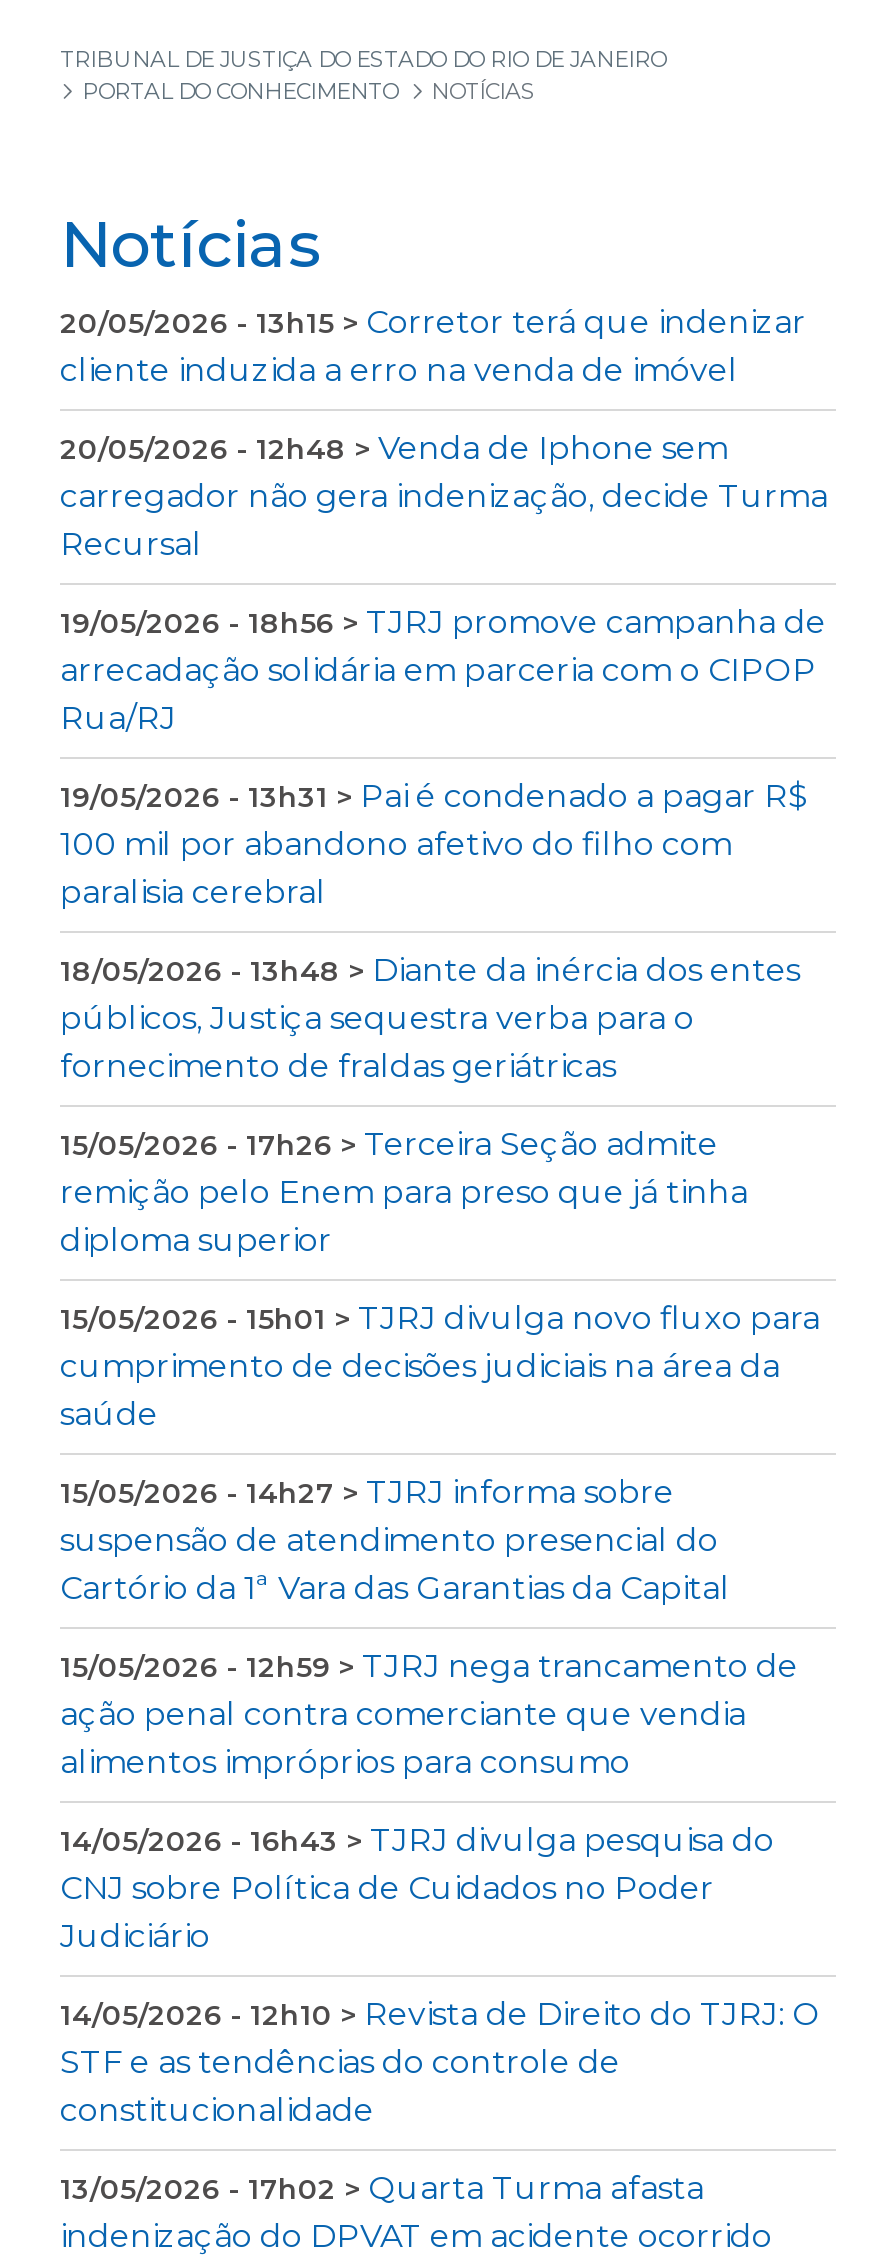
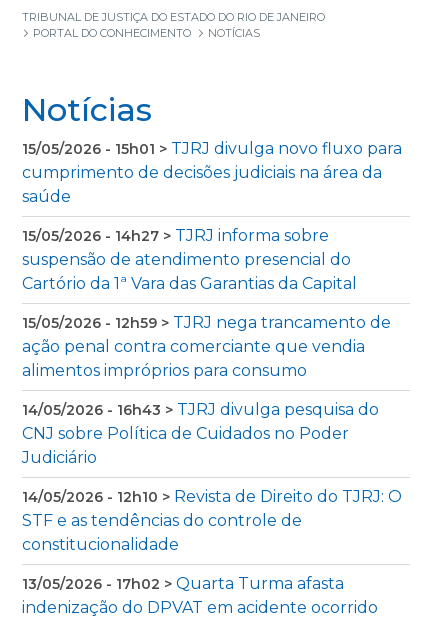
[60,302,828,1258] 20/05/2026 - 13h15 > Corretor terá que indenizar | cliente induzida a erro na venda de imóvel | 20/05/2026 - 12h48 > Venda de Iphone sem | carregador não gera indenização, decide Turma | Recursal | 19/05/2026 - 18h56 > TJRJ promove campanha de | arrecadação solidária em parceria com o CIPOP | Rua/RJ | 19/05/2026 - 13h31 > Pai é condenado a pagar R$ | 100 mil por abandono afetivo do filho com | paralisia cerebral | 18/05/2026 - 13h48 > Diante da inércia dos entes | públicos, Justiça sequestra verba para o | fornecimento de fraldas geriátricas | 15/05/2026 - 17h26 > Terceira Seção admite | remição pelo Enem para preso que já tinha | diploma superior -> none

